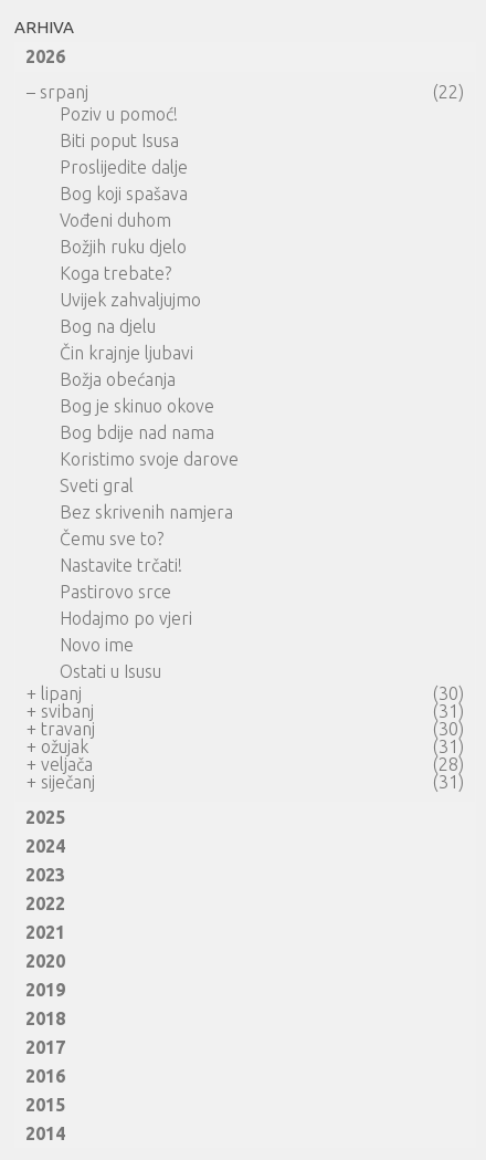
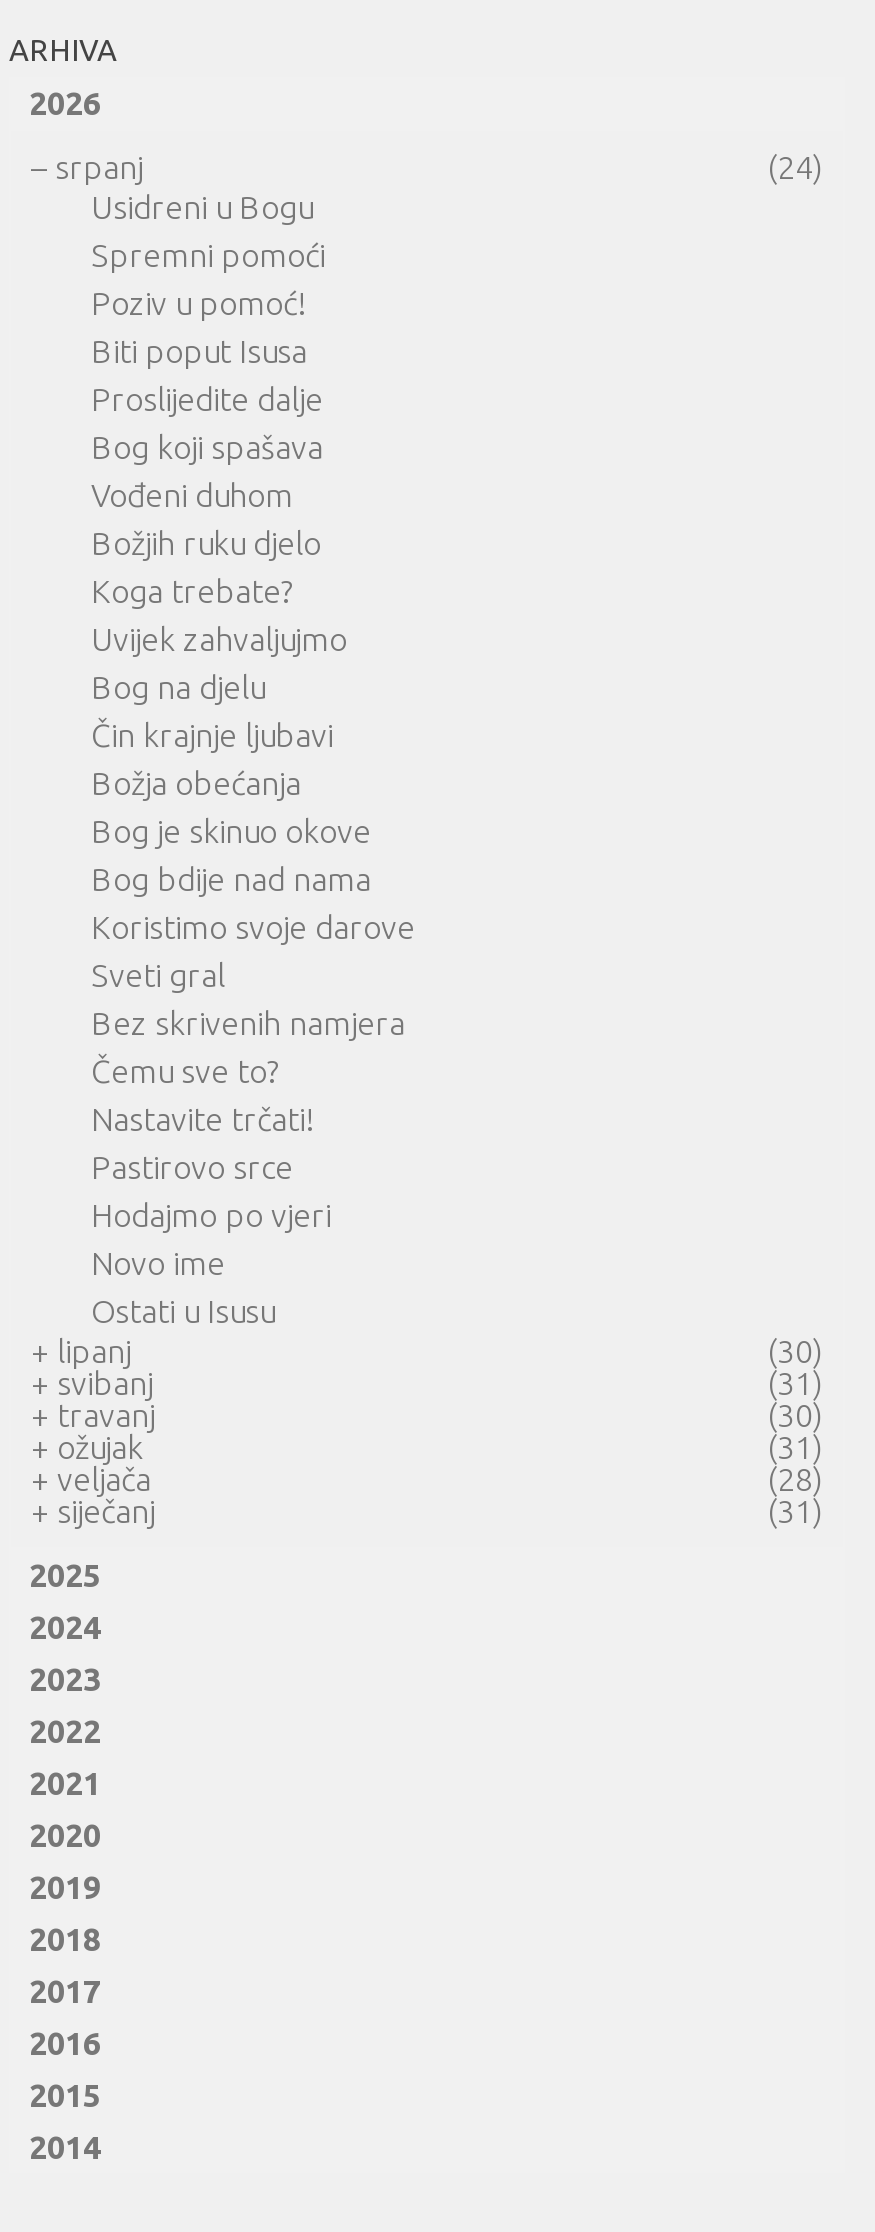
[433,82,464,102] (22) -> [91,149,823,273] (24) | Usidreni u Bogu | Spremni pomoći

